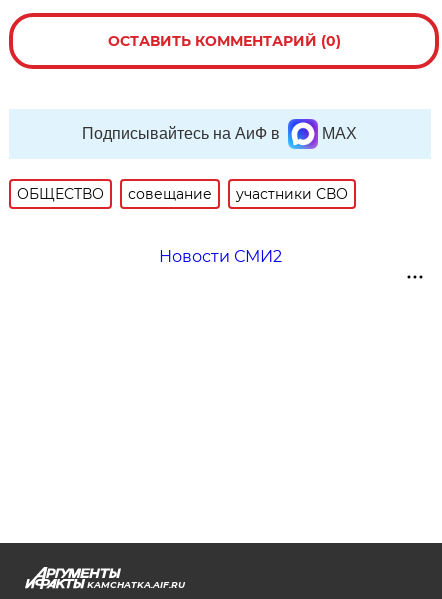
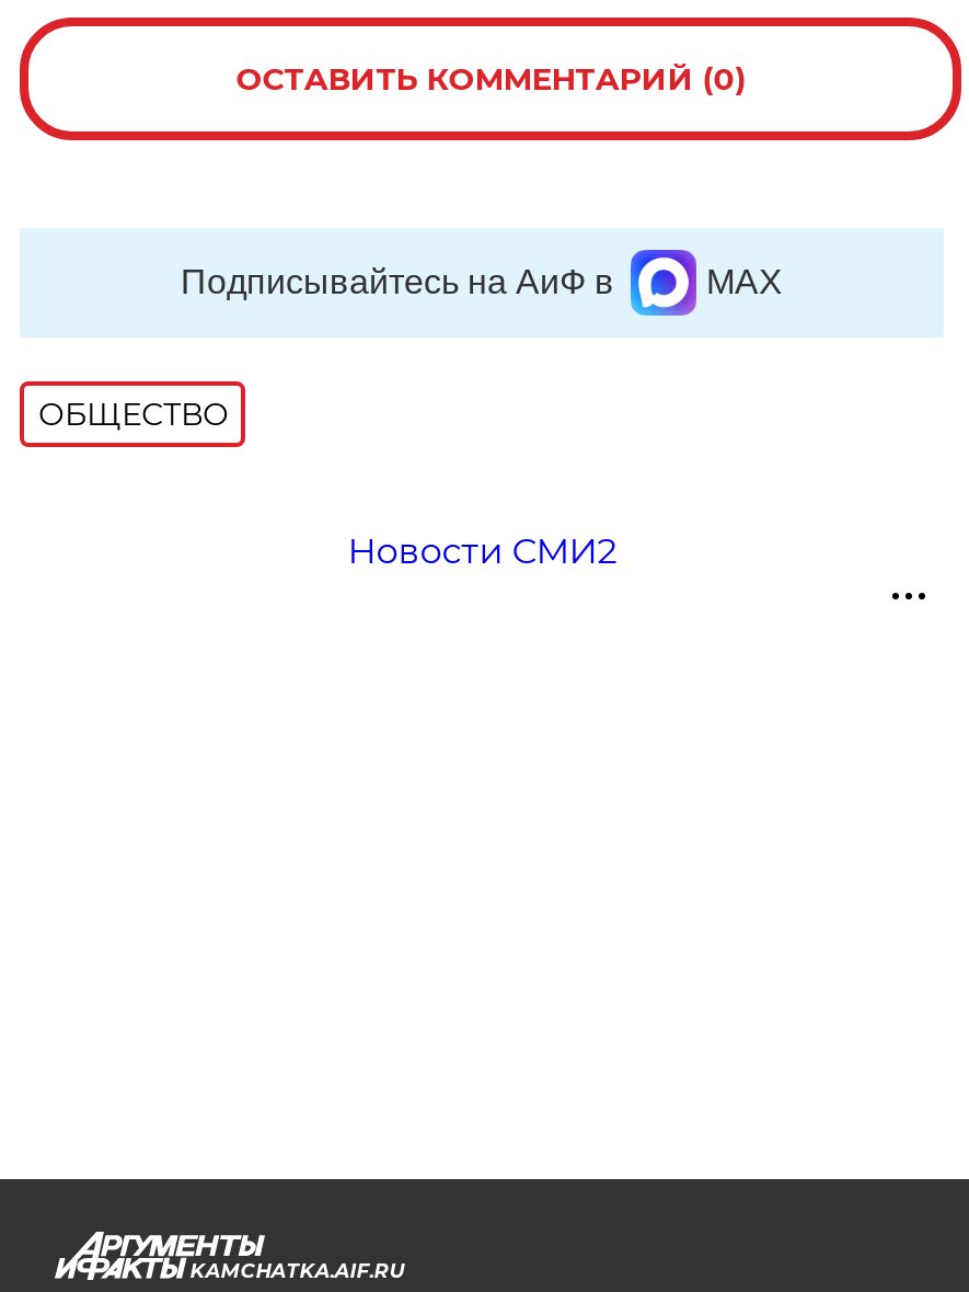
[128,185,348,203] совещание | участники СВО -> none

